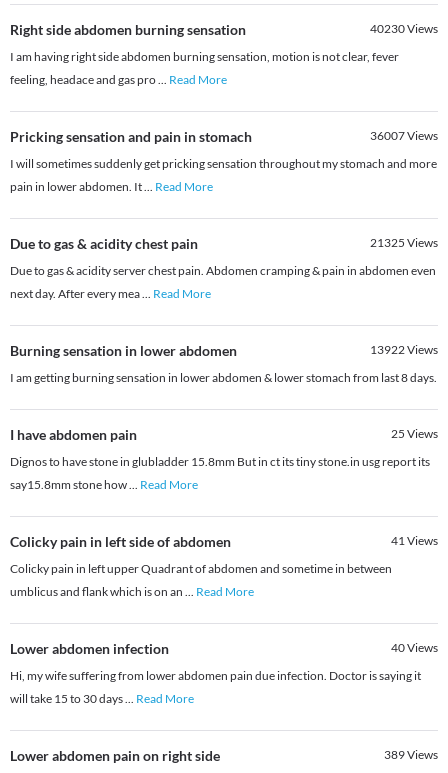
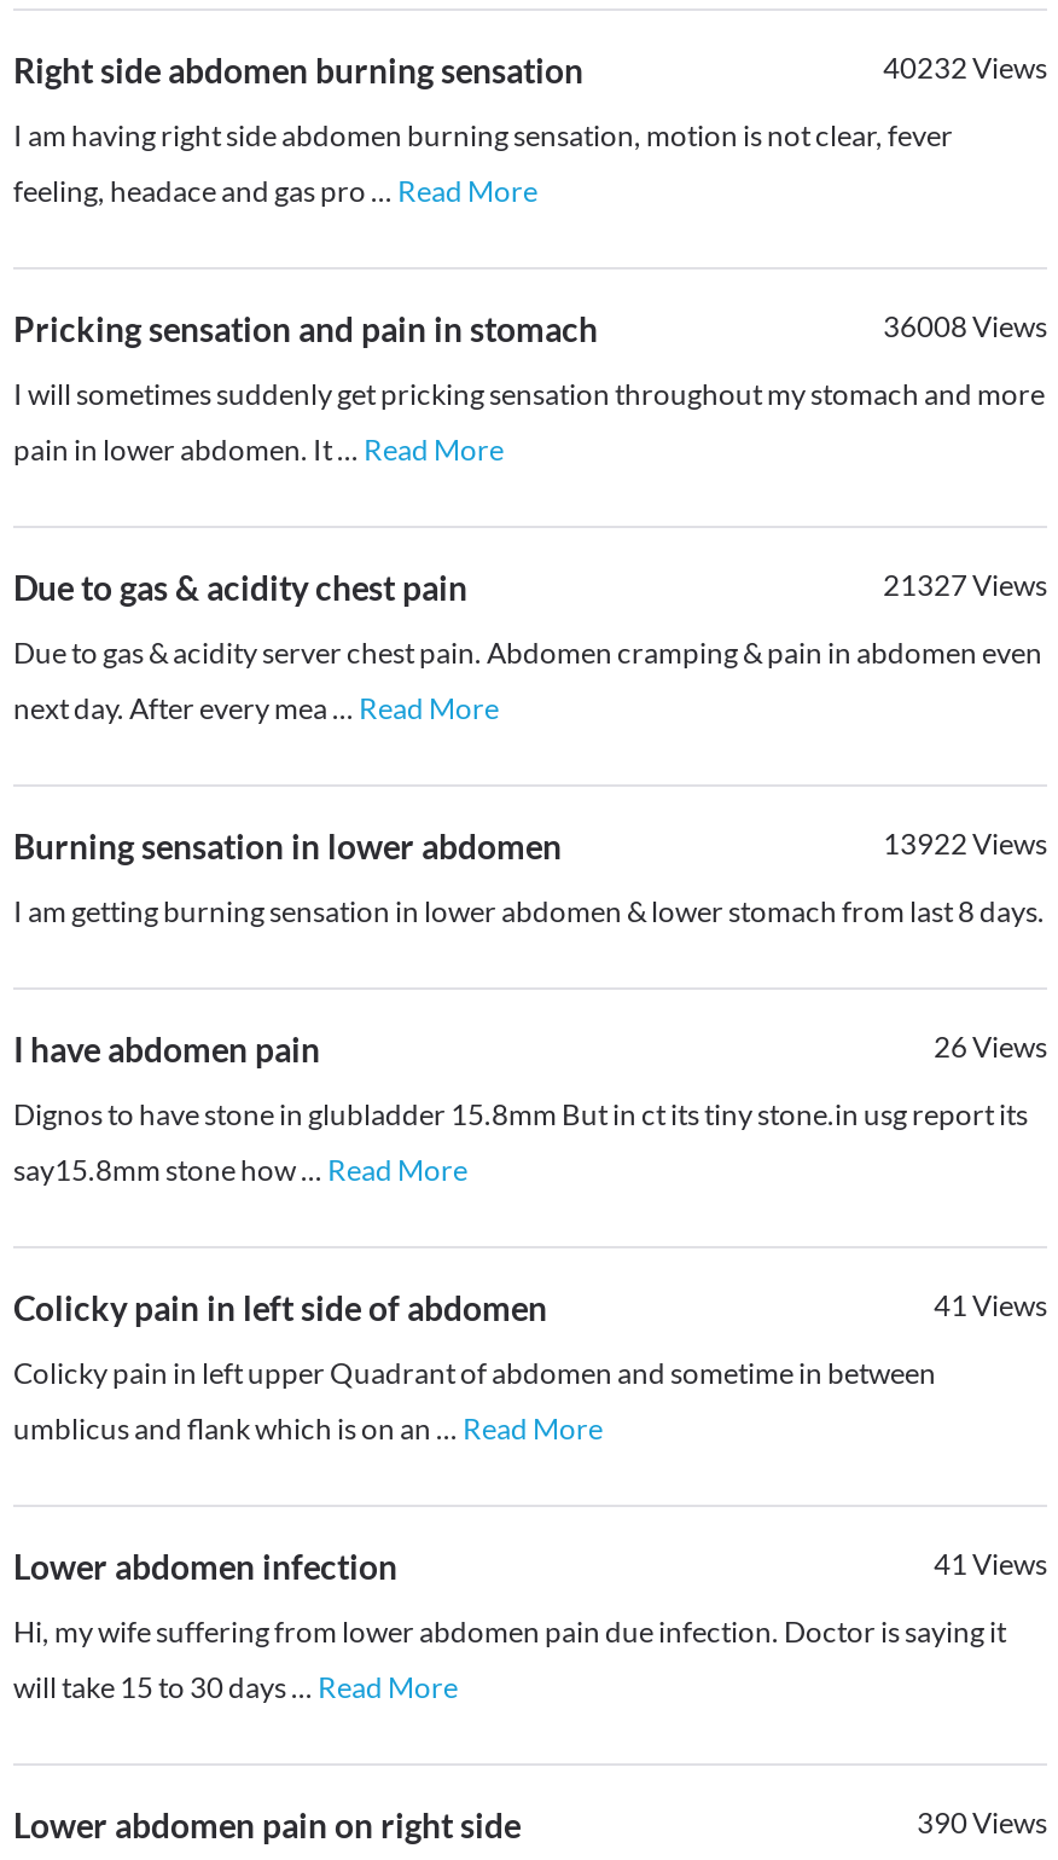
[370,21,438,36] 40230Views -> [883,50,1047,87] 40232Views
[370,128,438,143] 36007Views -> [883,309,1047,345] 36008Views
[370,235,438,250] 21325Views -> [883,568,1047,604] 21327Views
[391,426,438,441] 25Views -> [934,1029,1047,1065] 26Views
[391,640,438,655] 40Views -> [934,1546,1047,1583] 41Views
[384,747,438,762] 389Views -> [917,1805,1047,1841] 390Views

